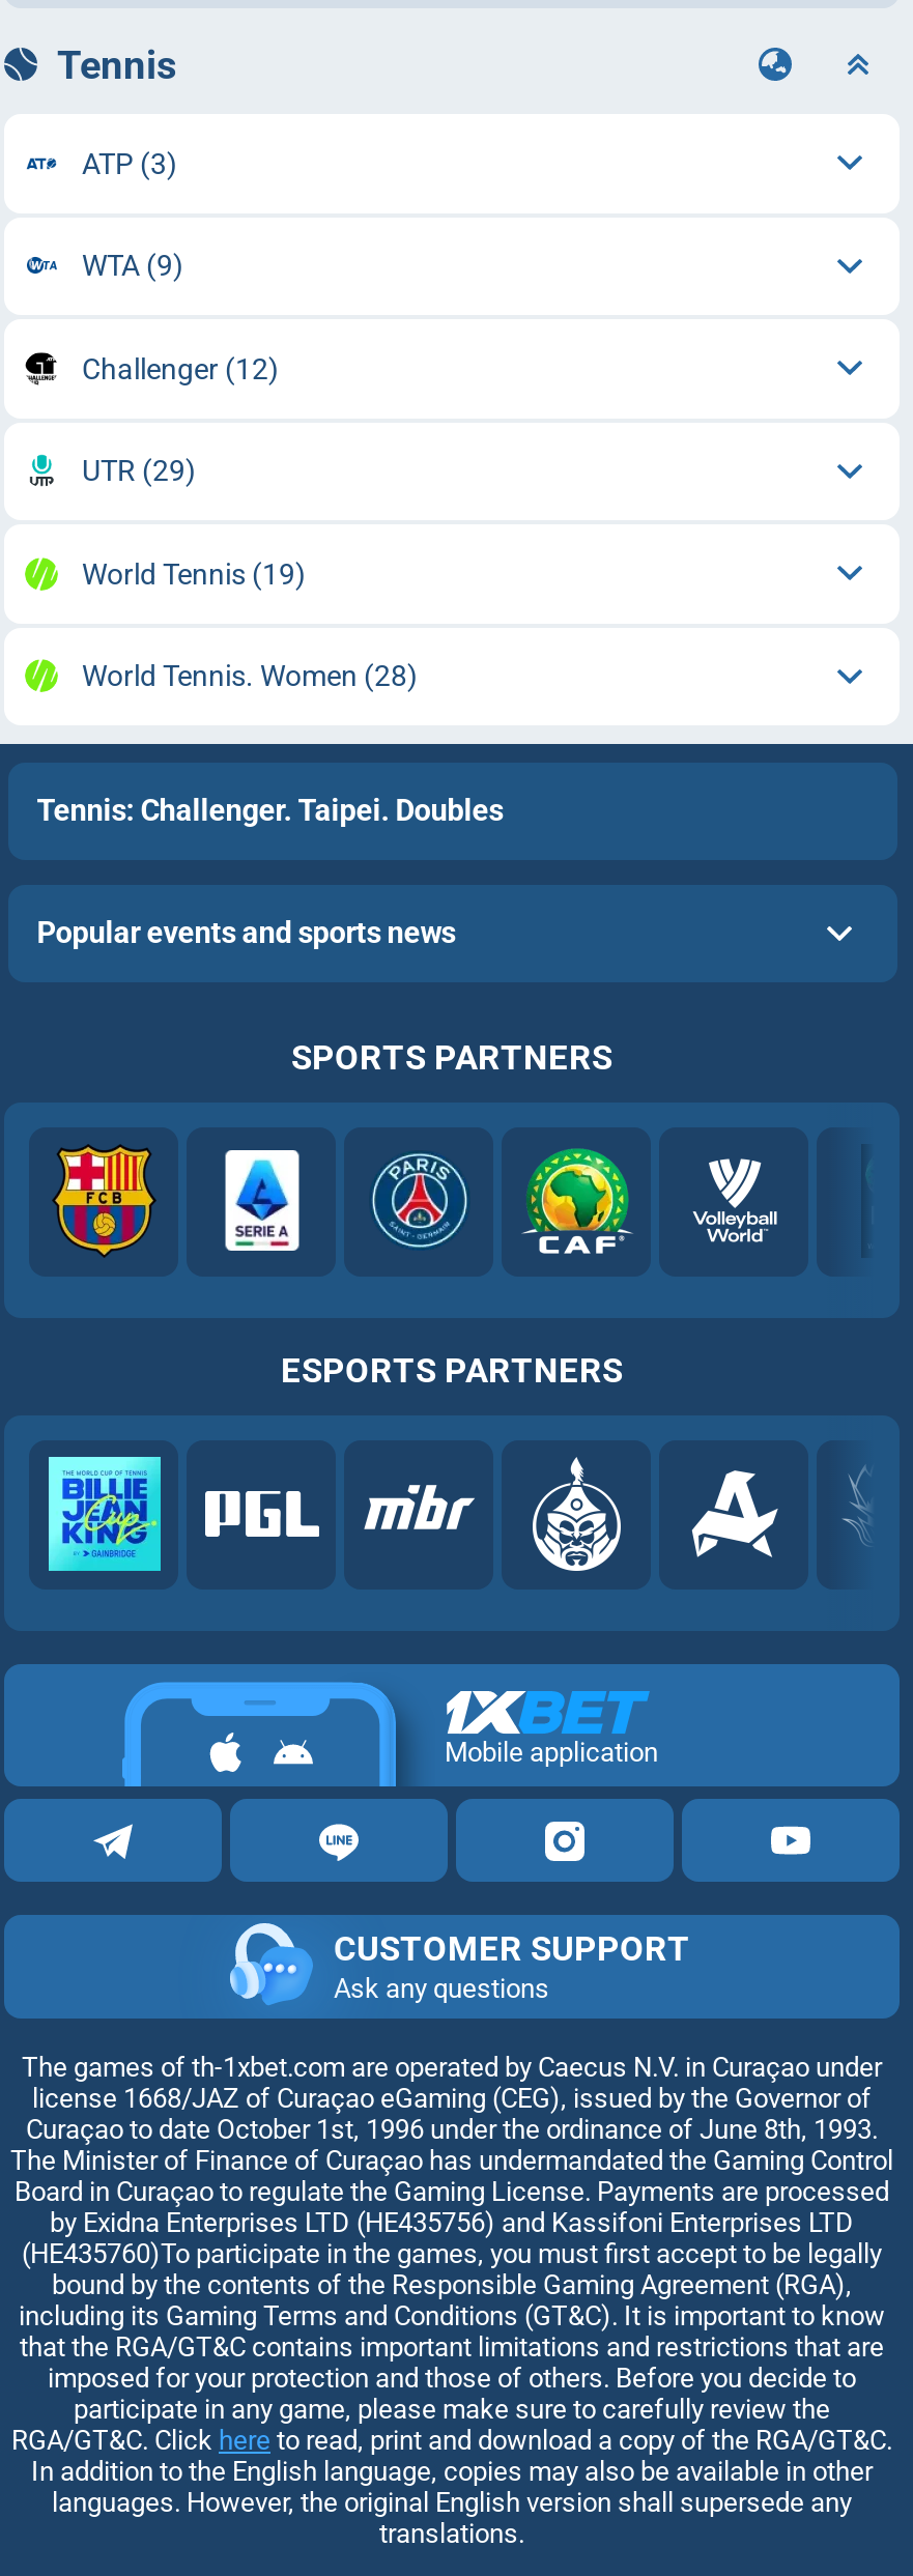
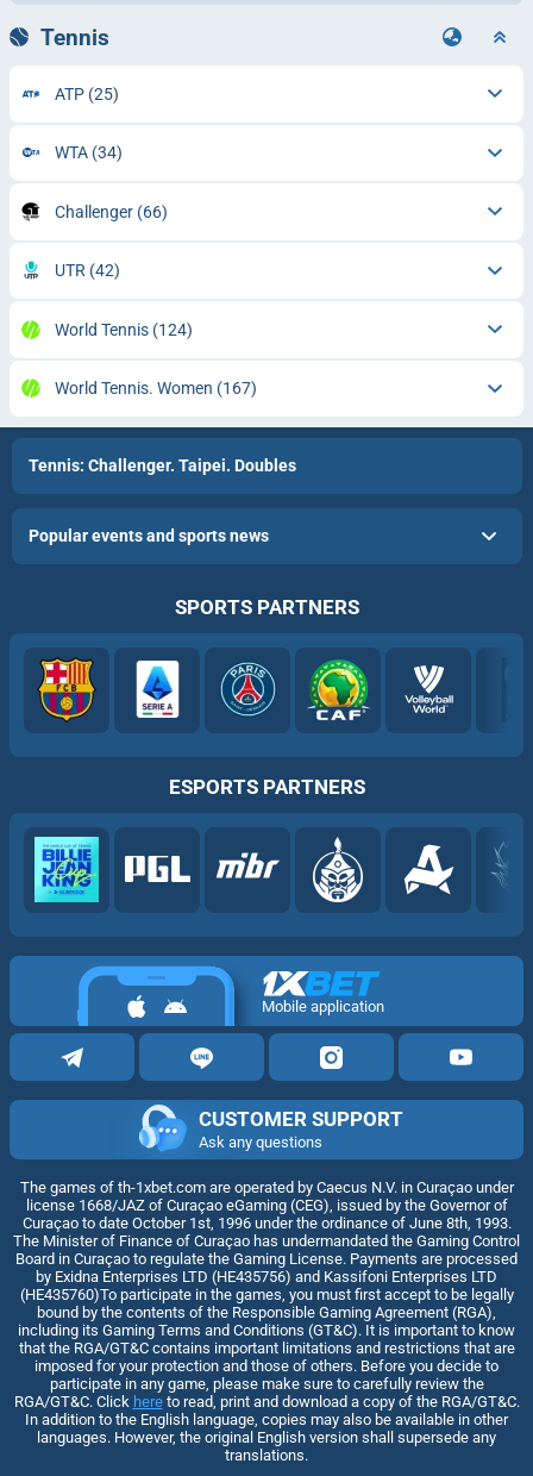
[82,147,177,180] ATP (3) -> [54,84,118,103] ATP (25)
[82,249,183,282] WTA (9) -> [54,143,122,162] WTA (34)
[82,352,279,385] Challenger (12) -> [54,202,167,221] Challenger (66)
[82,454,196,487] UTR (29) -> [54,261,120,280] UTR (42)
[82,557,306,590] World Tennis (19) -> [54,320,192,339] World Tennis (124)
[82,659,418,693] World Tennis. Women (28) -> [54,379,256,398] World Tennis. Women (167)

